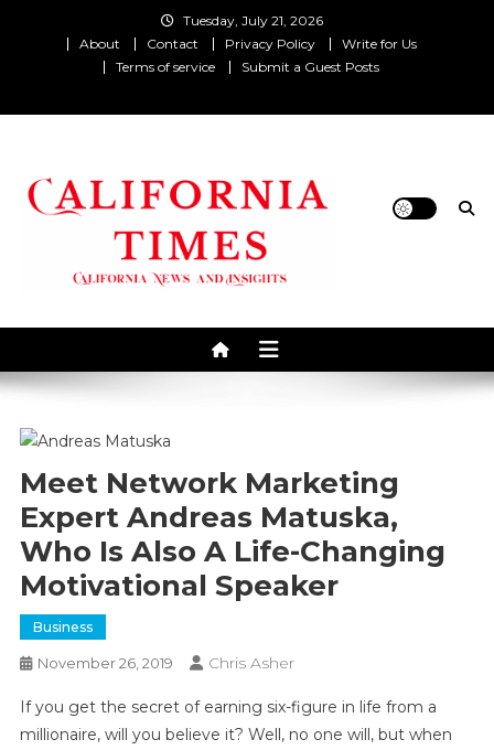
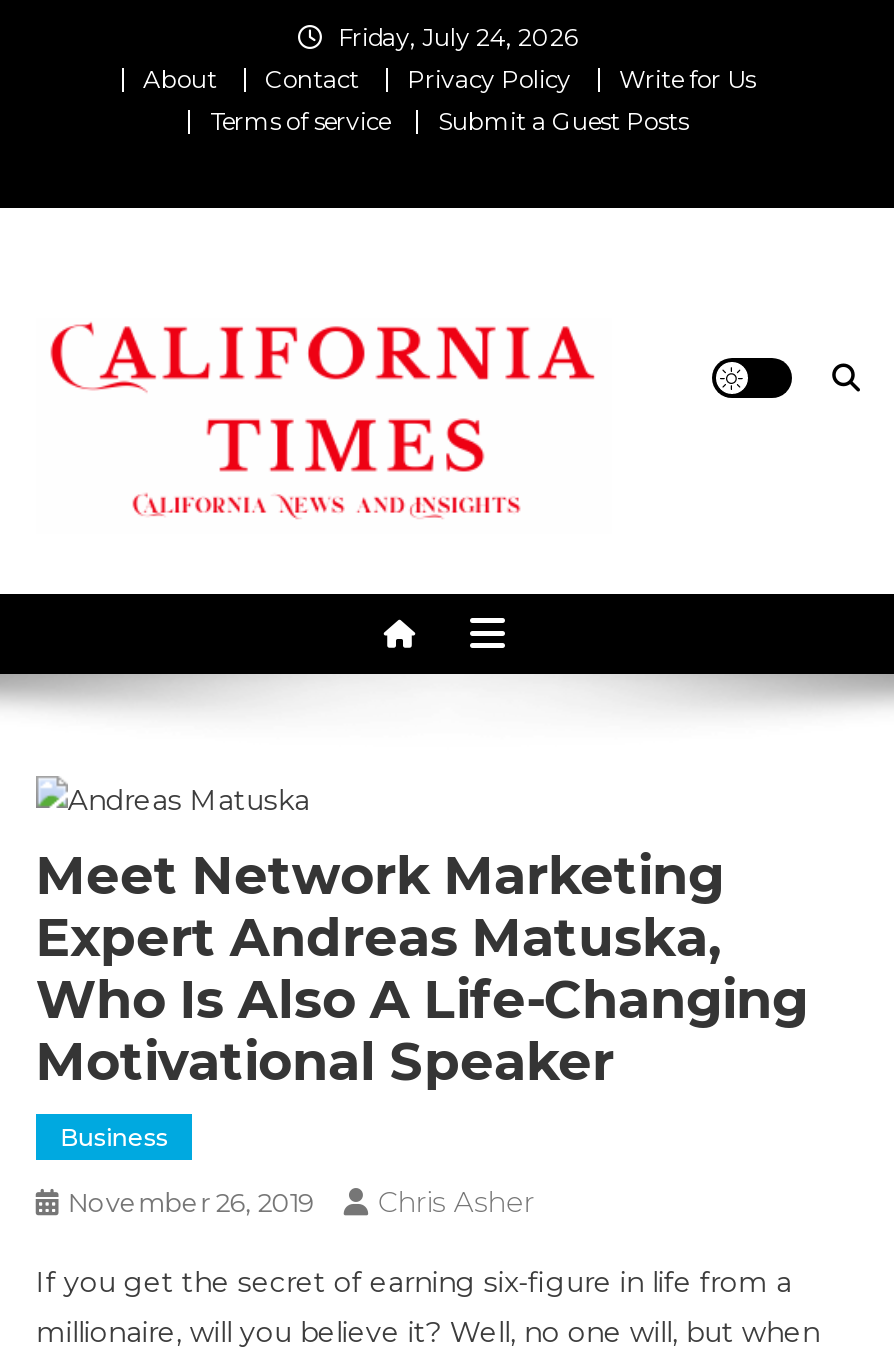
[182,12,323,29] Tuesday, July 21, 2026 -> [338,22,578,52] Friday, July 24, 2026

